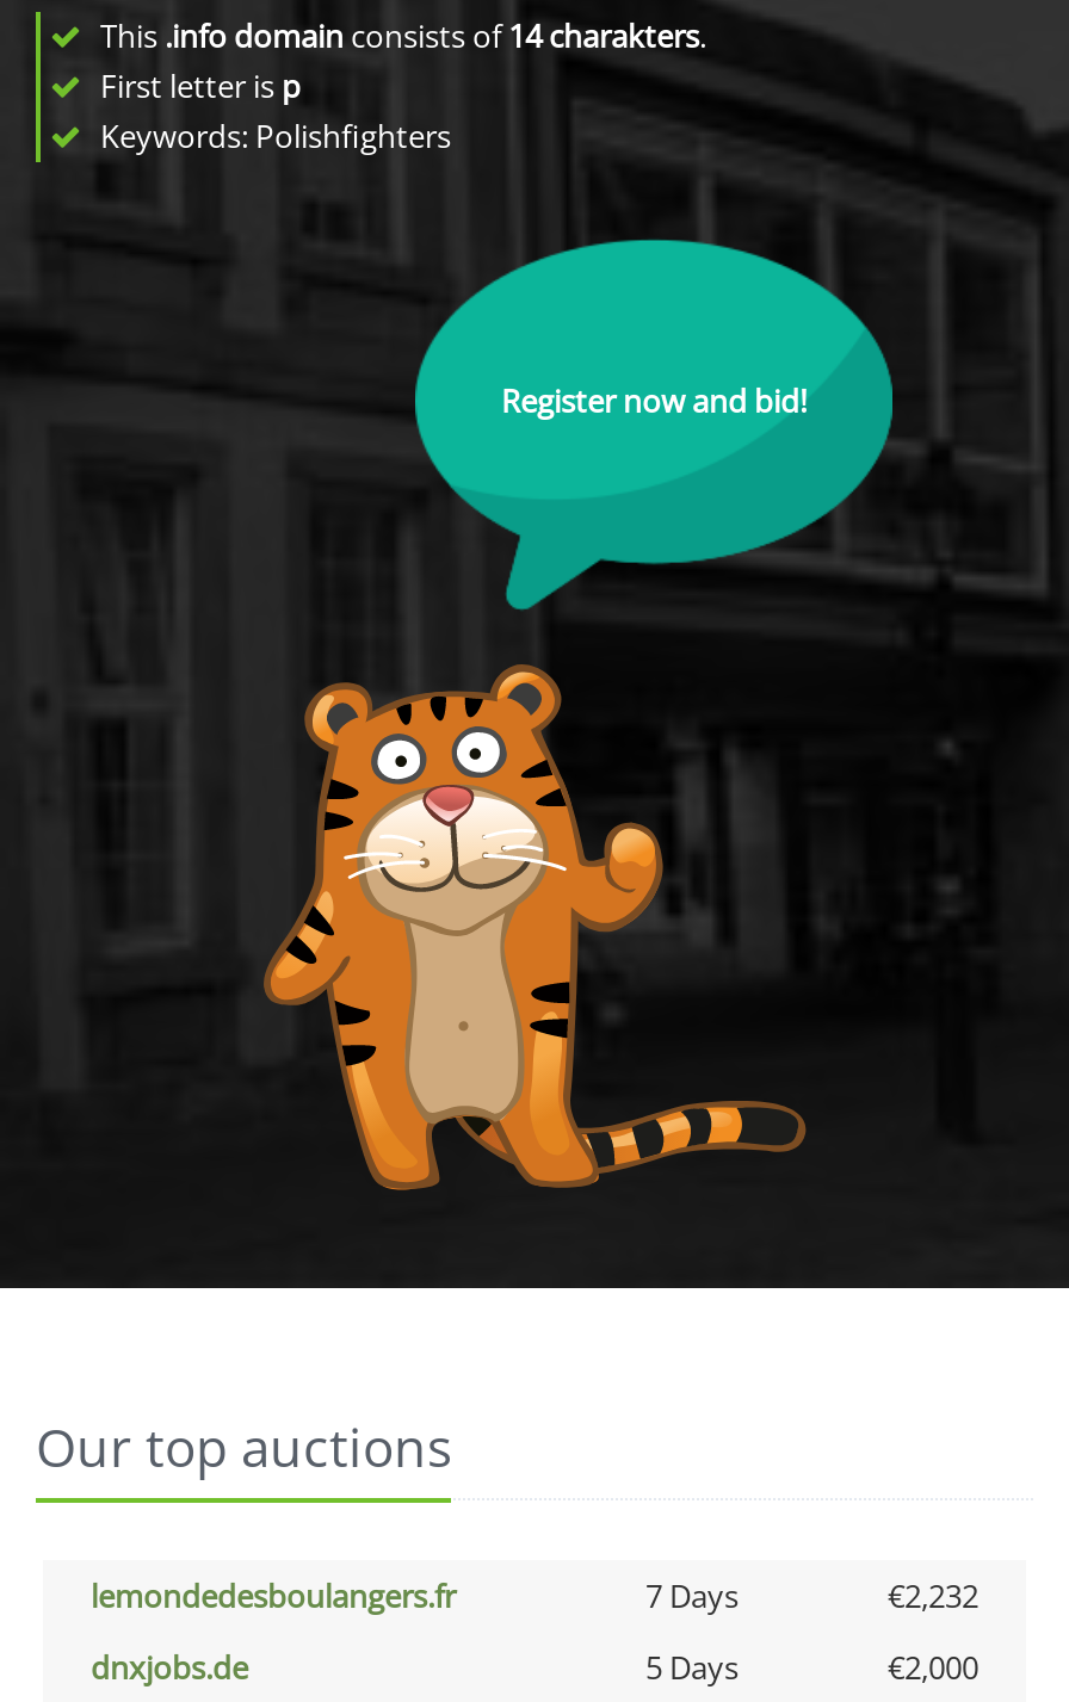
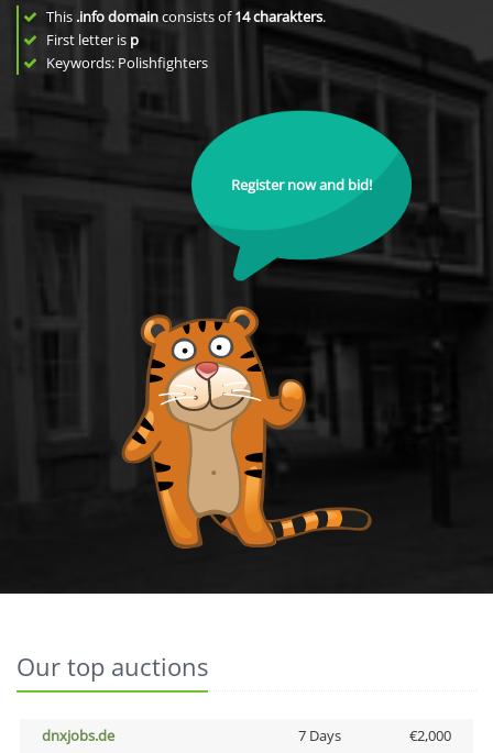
[91,1574,978,1617] lemondedesboulangers.fr | 7 Days | €2,232 -> none
[645,1646,739,1689] 5 Days -> [298,726,341,745] 7 Days

